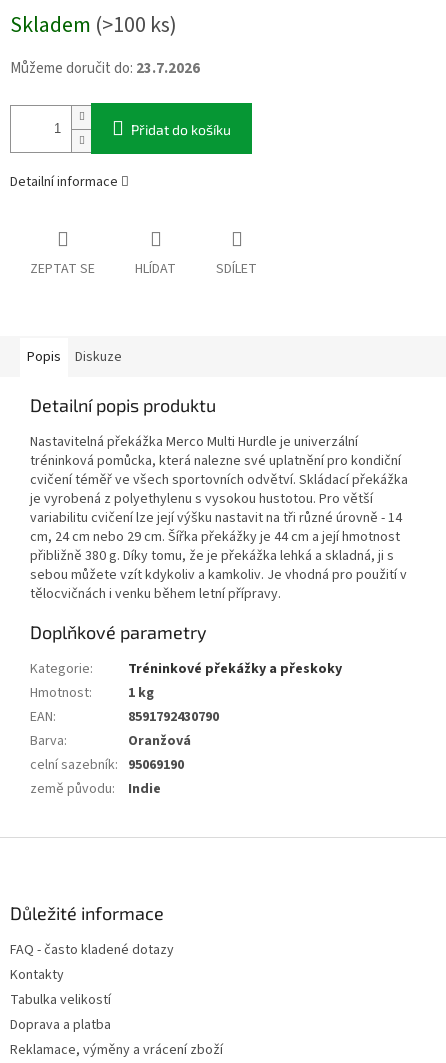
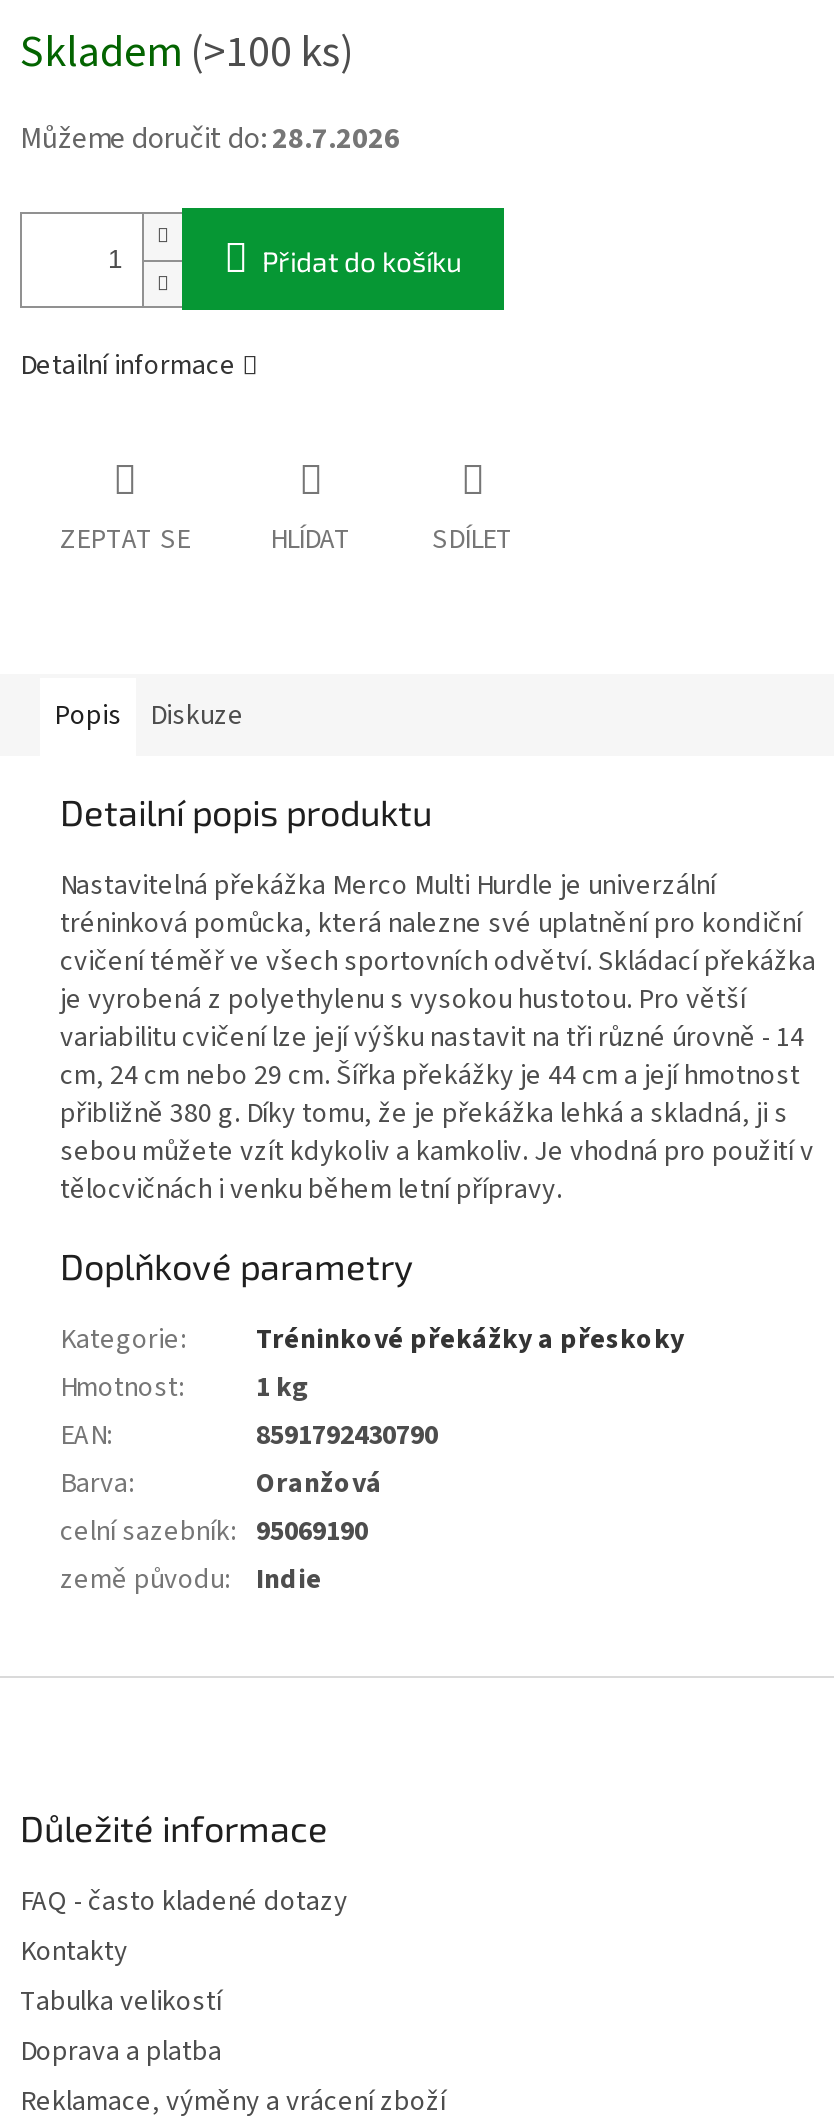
[10,58,200,79] Můžeme doručit do: 23.7.2026 -> [20,119,400,161] Můžeme doručit do: 28.7.2026

